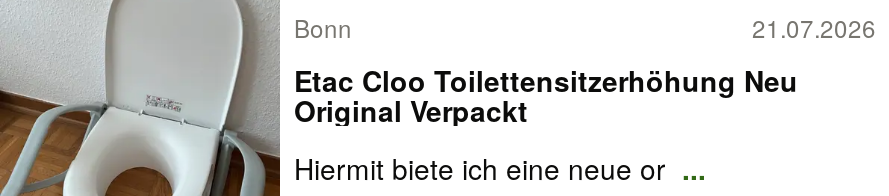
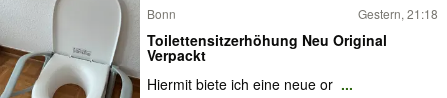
[294,10,876,129] 21.07.2026 | Etac Cloo Toilettensitzerhöhung Neu | Original Verpackt -> [147,5,438,65] Gestern, 21:18 | Toilettensitzerhöhung Neu Original | Verpackt

